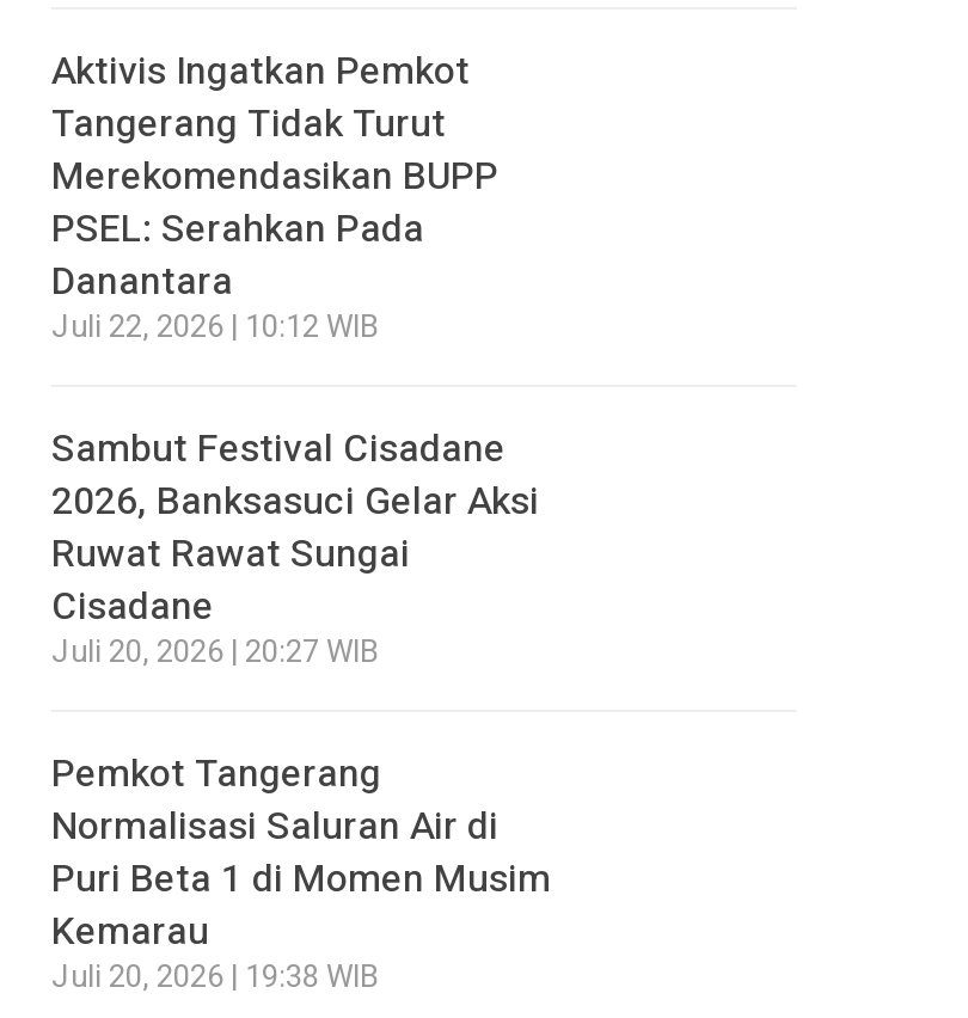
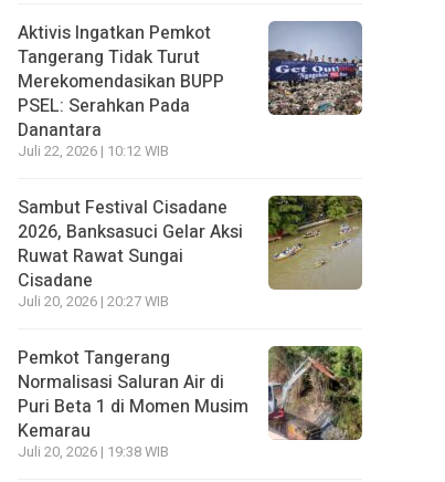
none -> [267,20,363,116] [image]
none -> [267,195,363,291] [image]
none -> [267,345,363,441] [image]

